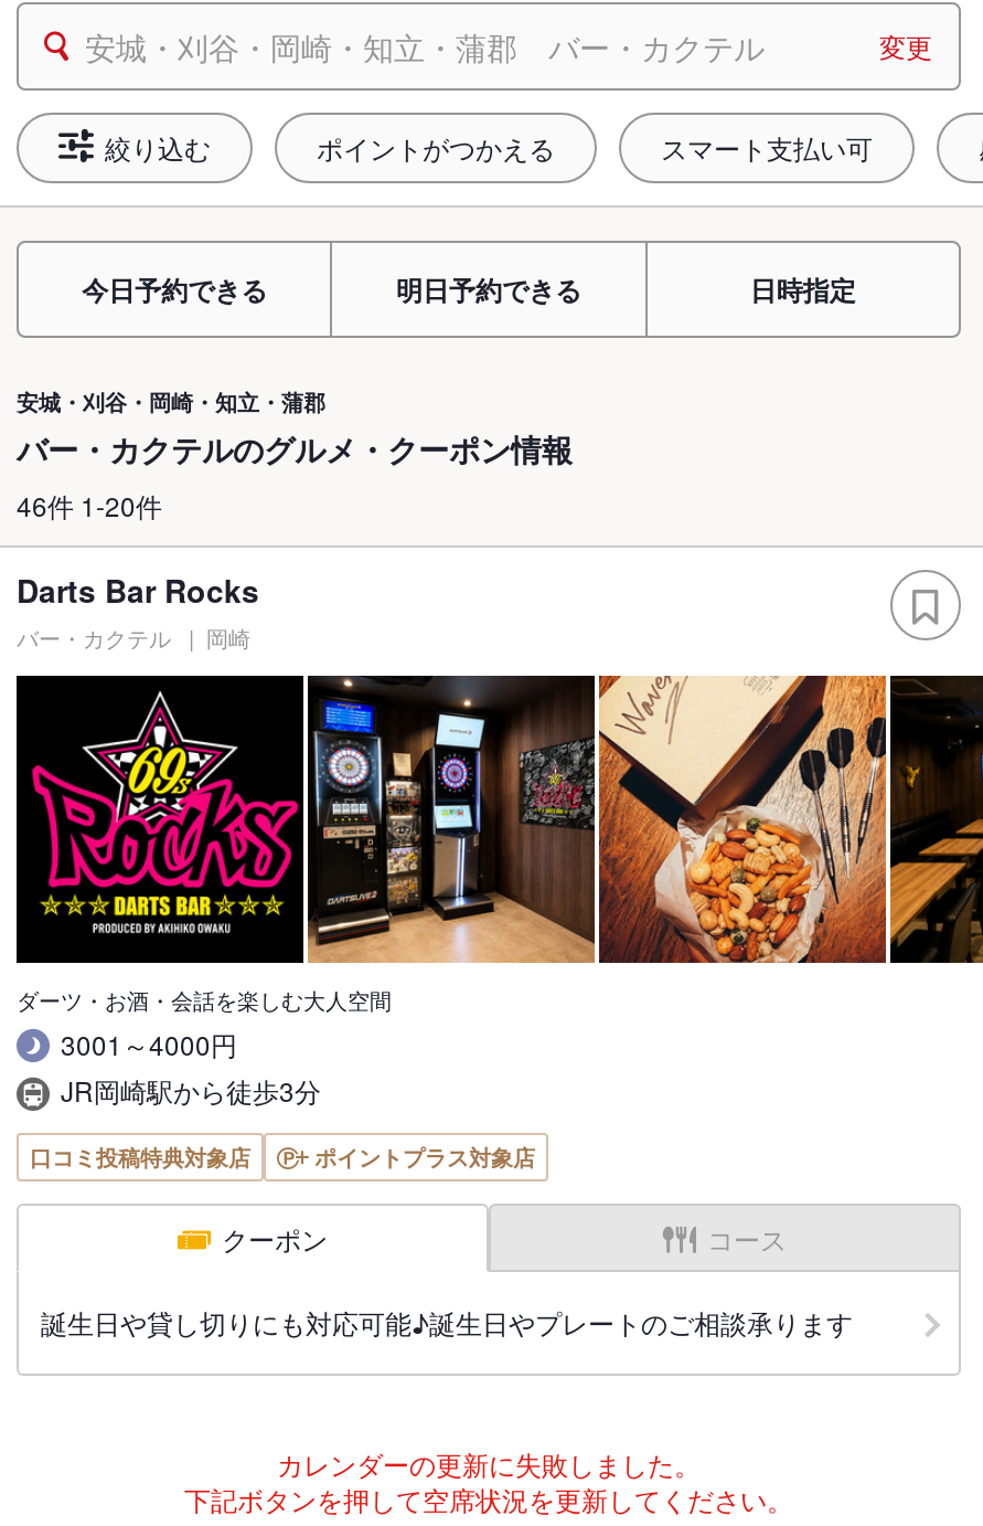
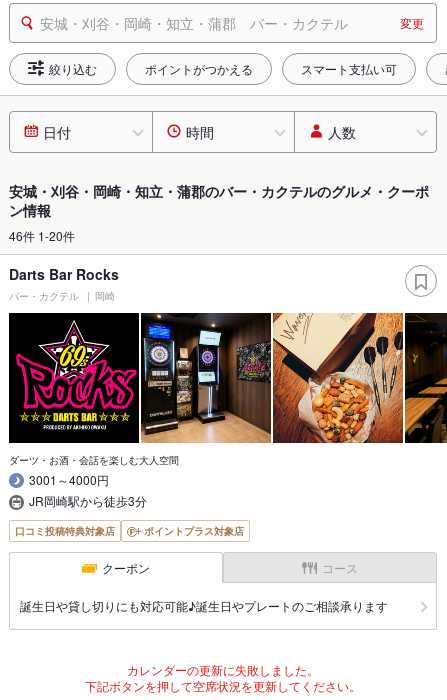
[82,269,856,309] 今日予約できる | 明日予約できる | 日時指定 -> [43,122,356,142] 日付 | 時間 | 人数
[17,386,573,470] 安城・刈谷・岡崎・知立・蒲郡 | バー・カクテルのグルメ・クーポン情報 -> [9,181,429,220] 安城・刈谷・岡崎・知立・蒲郡のバー・カクテルのグルメ・クーポ | ン情報

